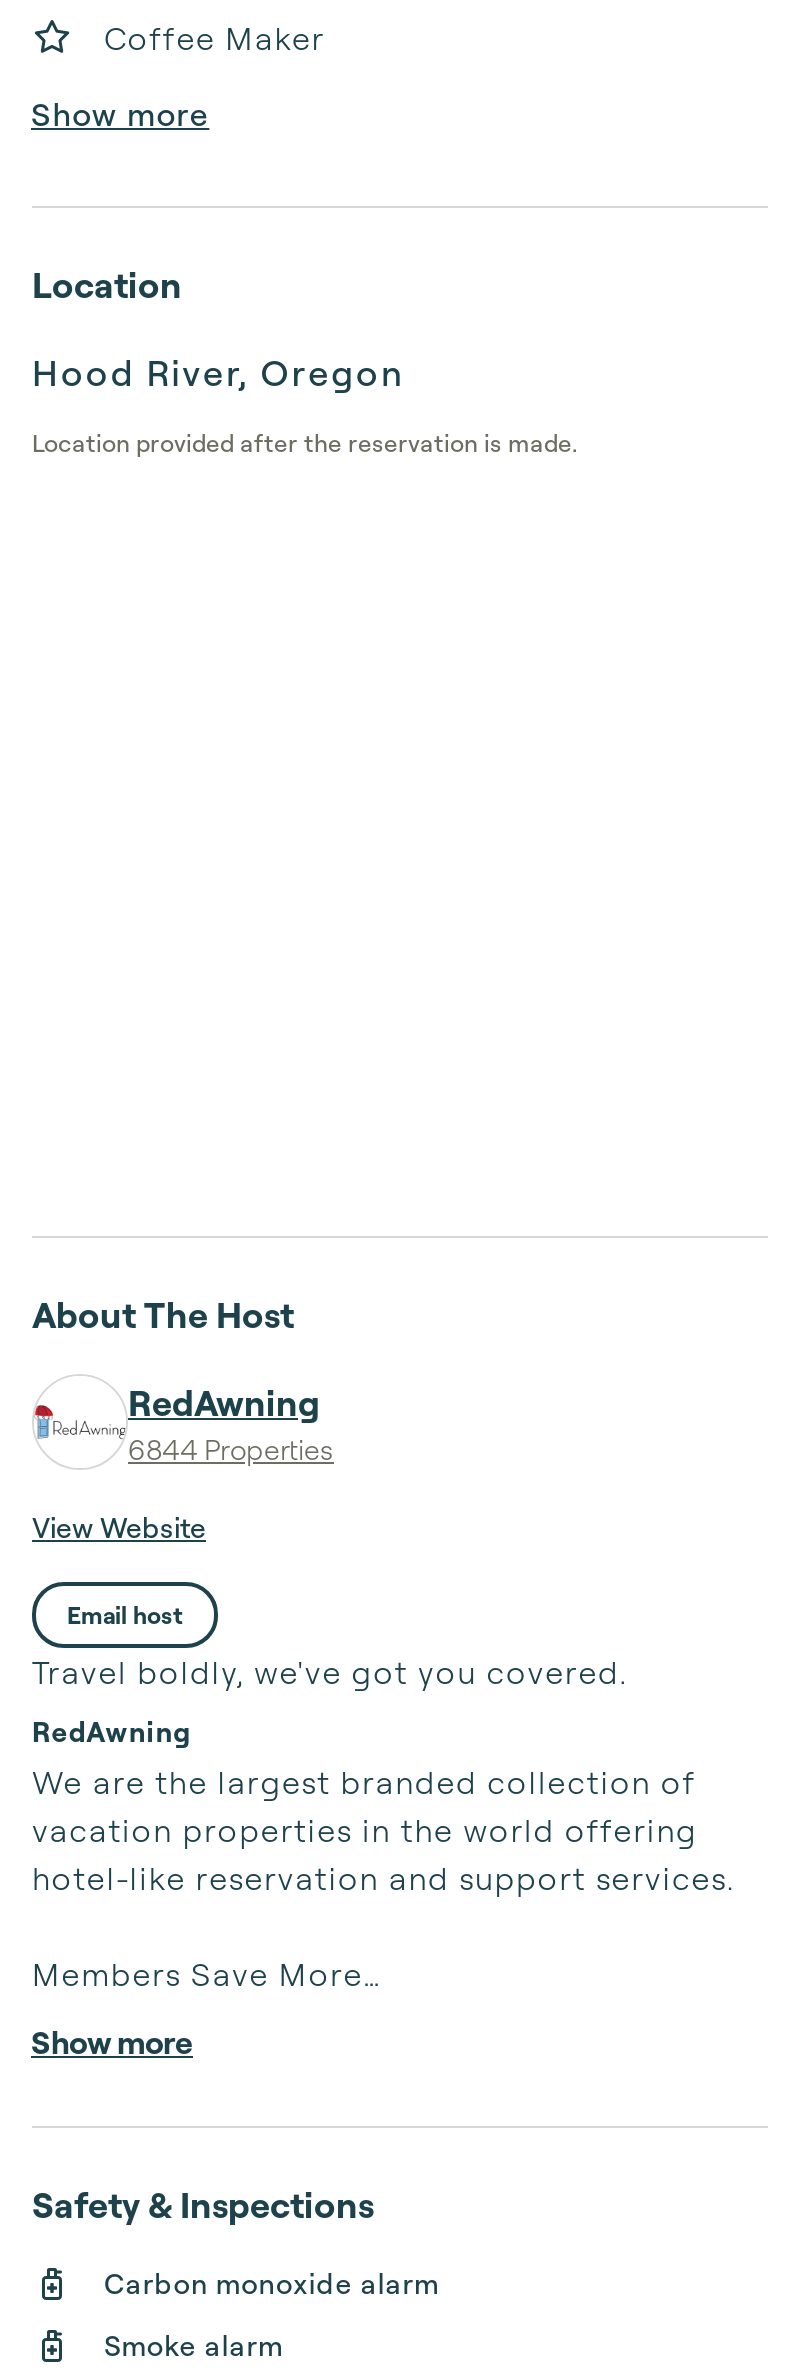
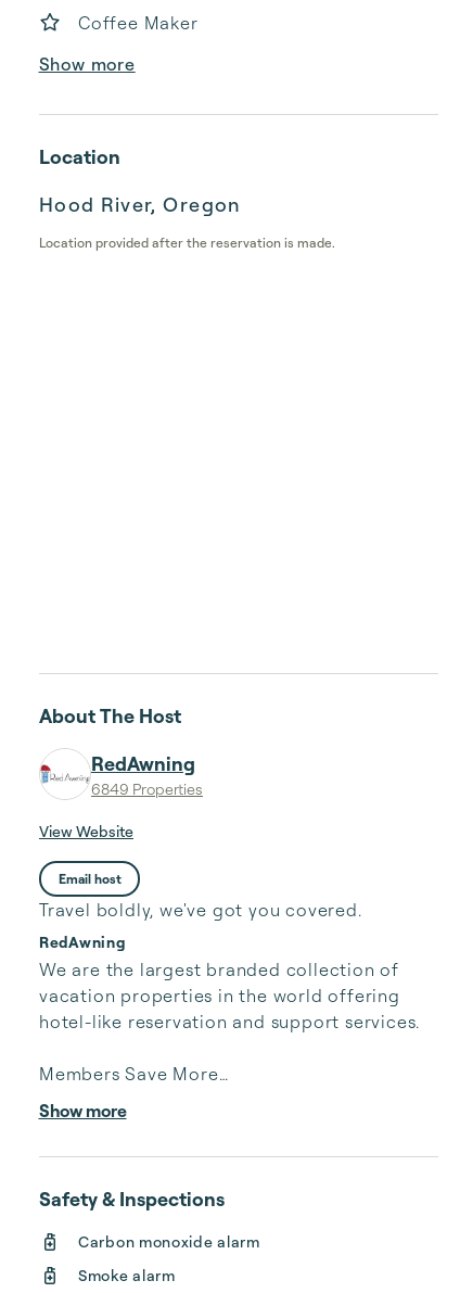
[128,1432,334,1466] 6844 Properties -> [91,779,203,798] 6849 Properties

